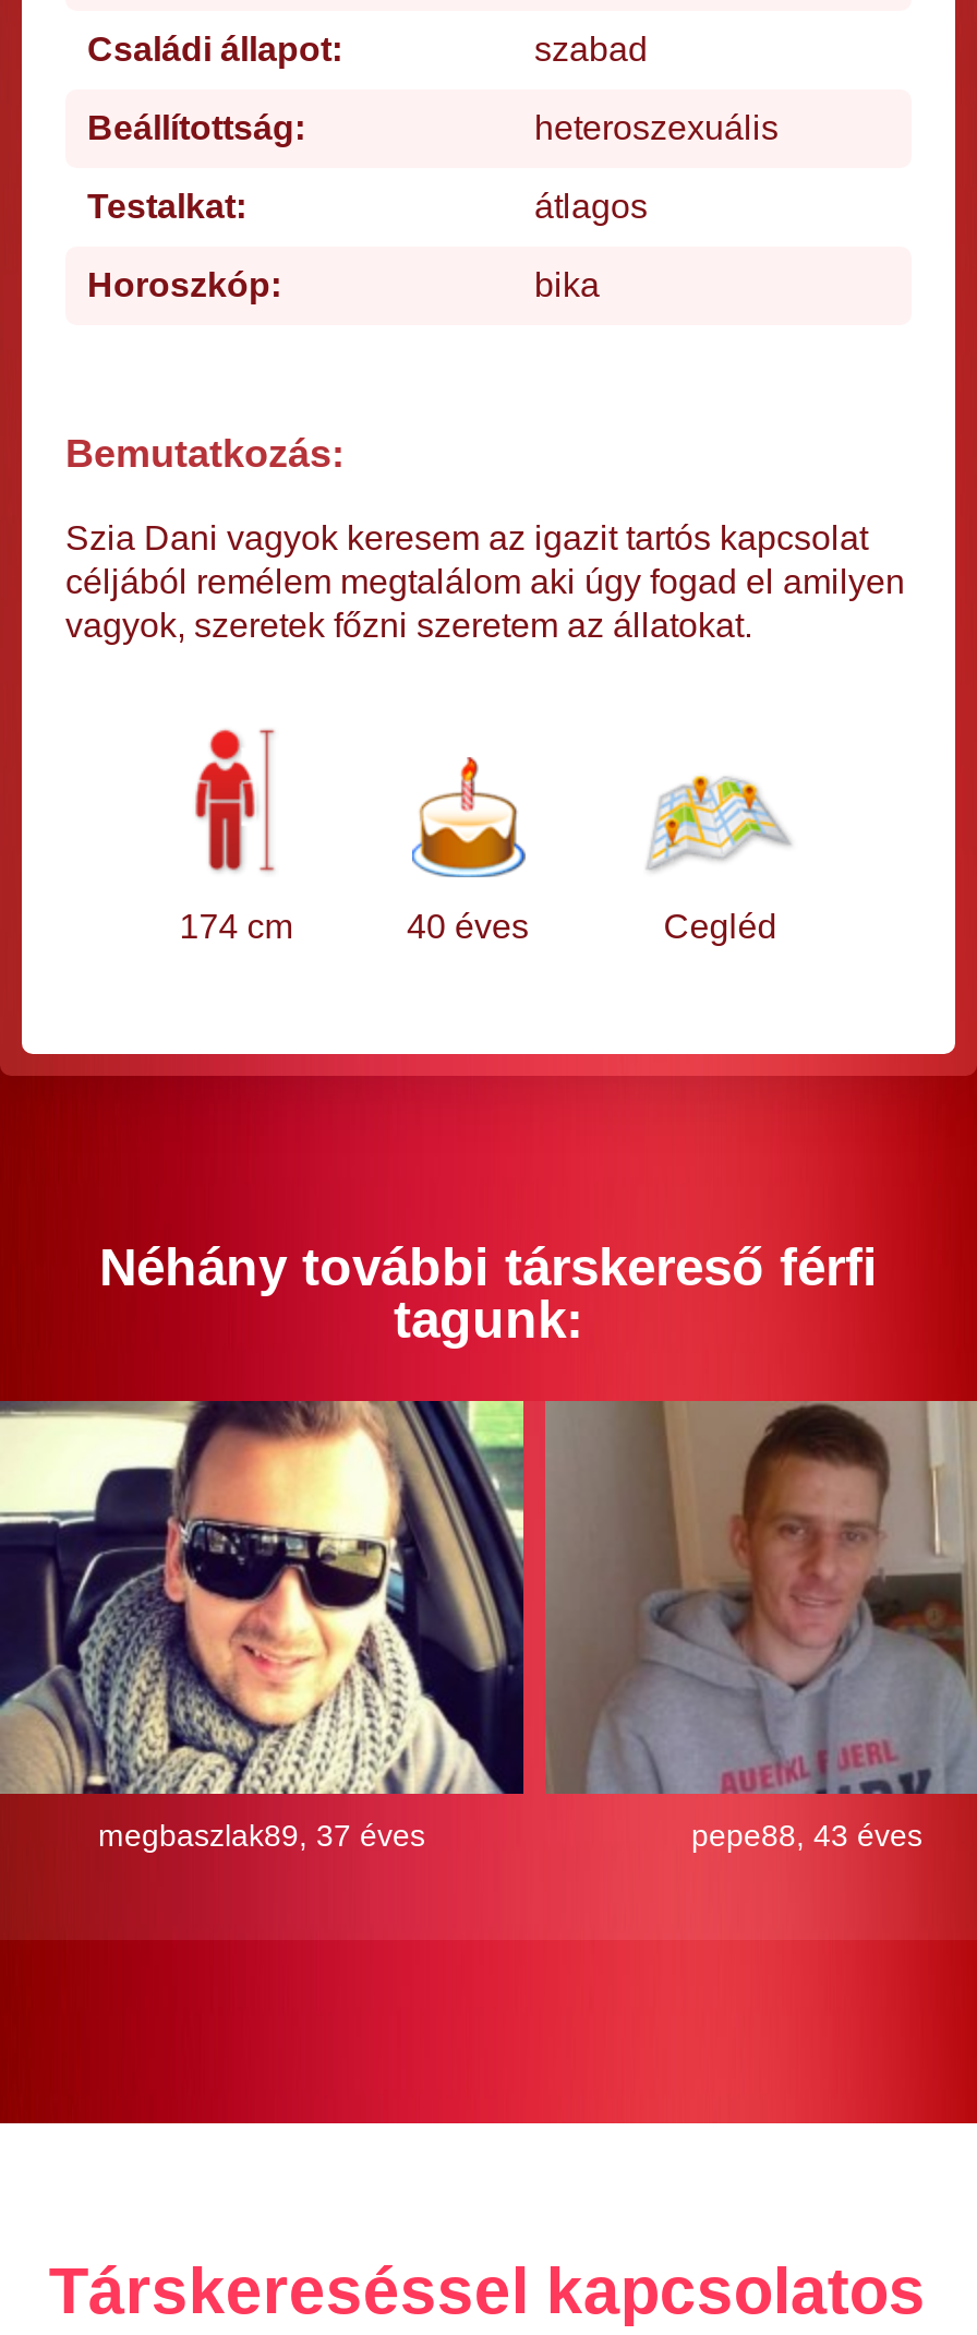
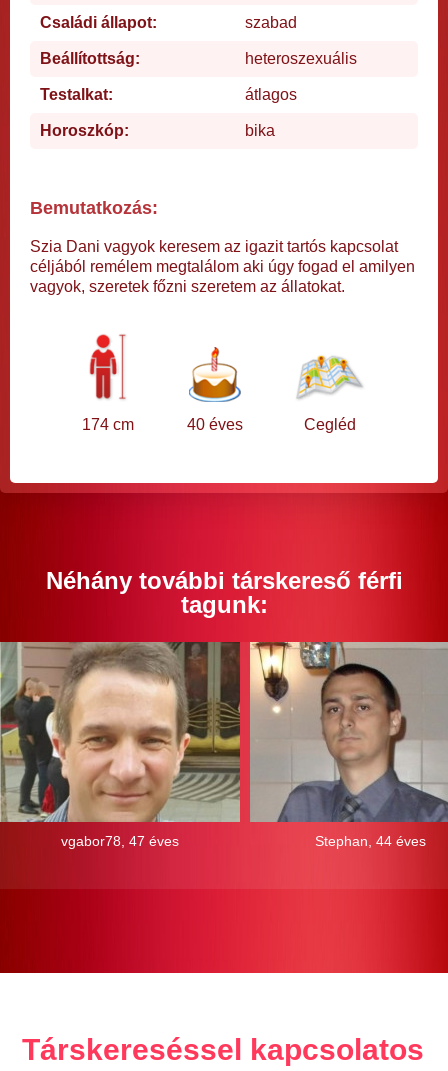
[7,1399,526,1852] [image] | megbaszlak89, 37 éves -> [3,641,241,849] [image] | vgabor78, 47 éves
[545,1399,970,1852] [image] | pepe88, 43 éves -> [249,641,445,849] [image] | Stephan, 44 éves

